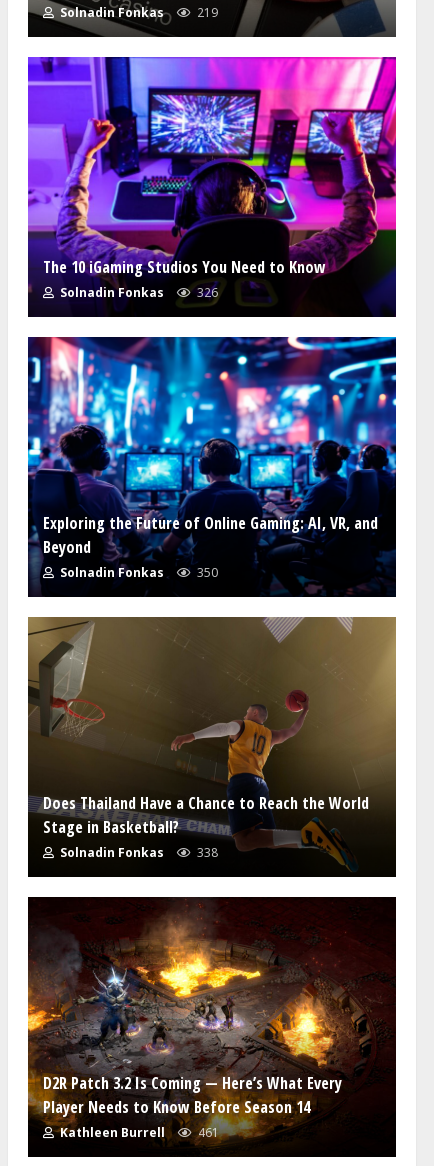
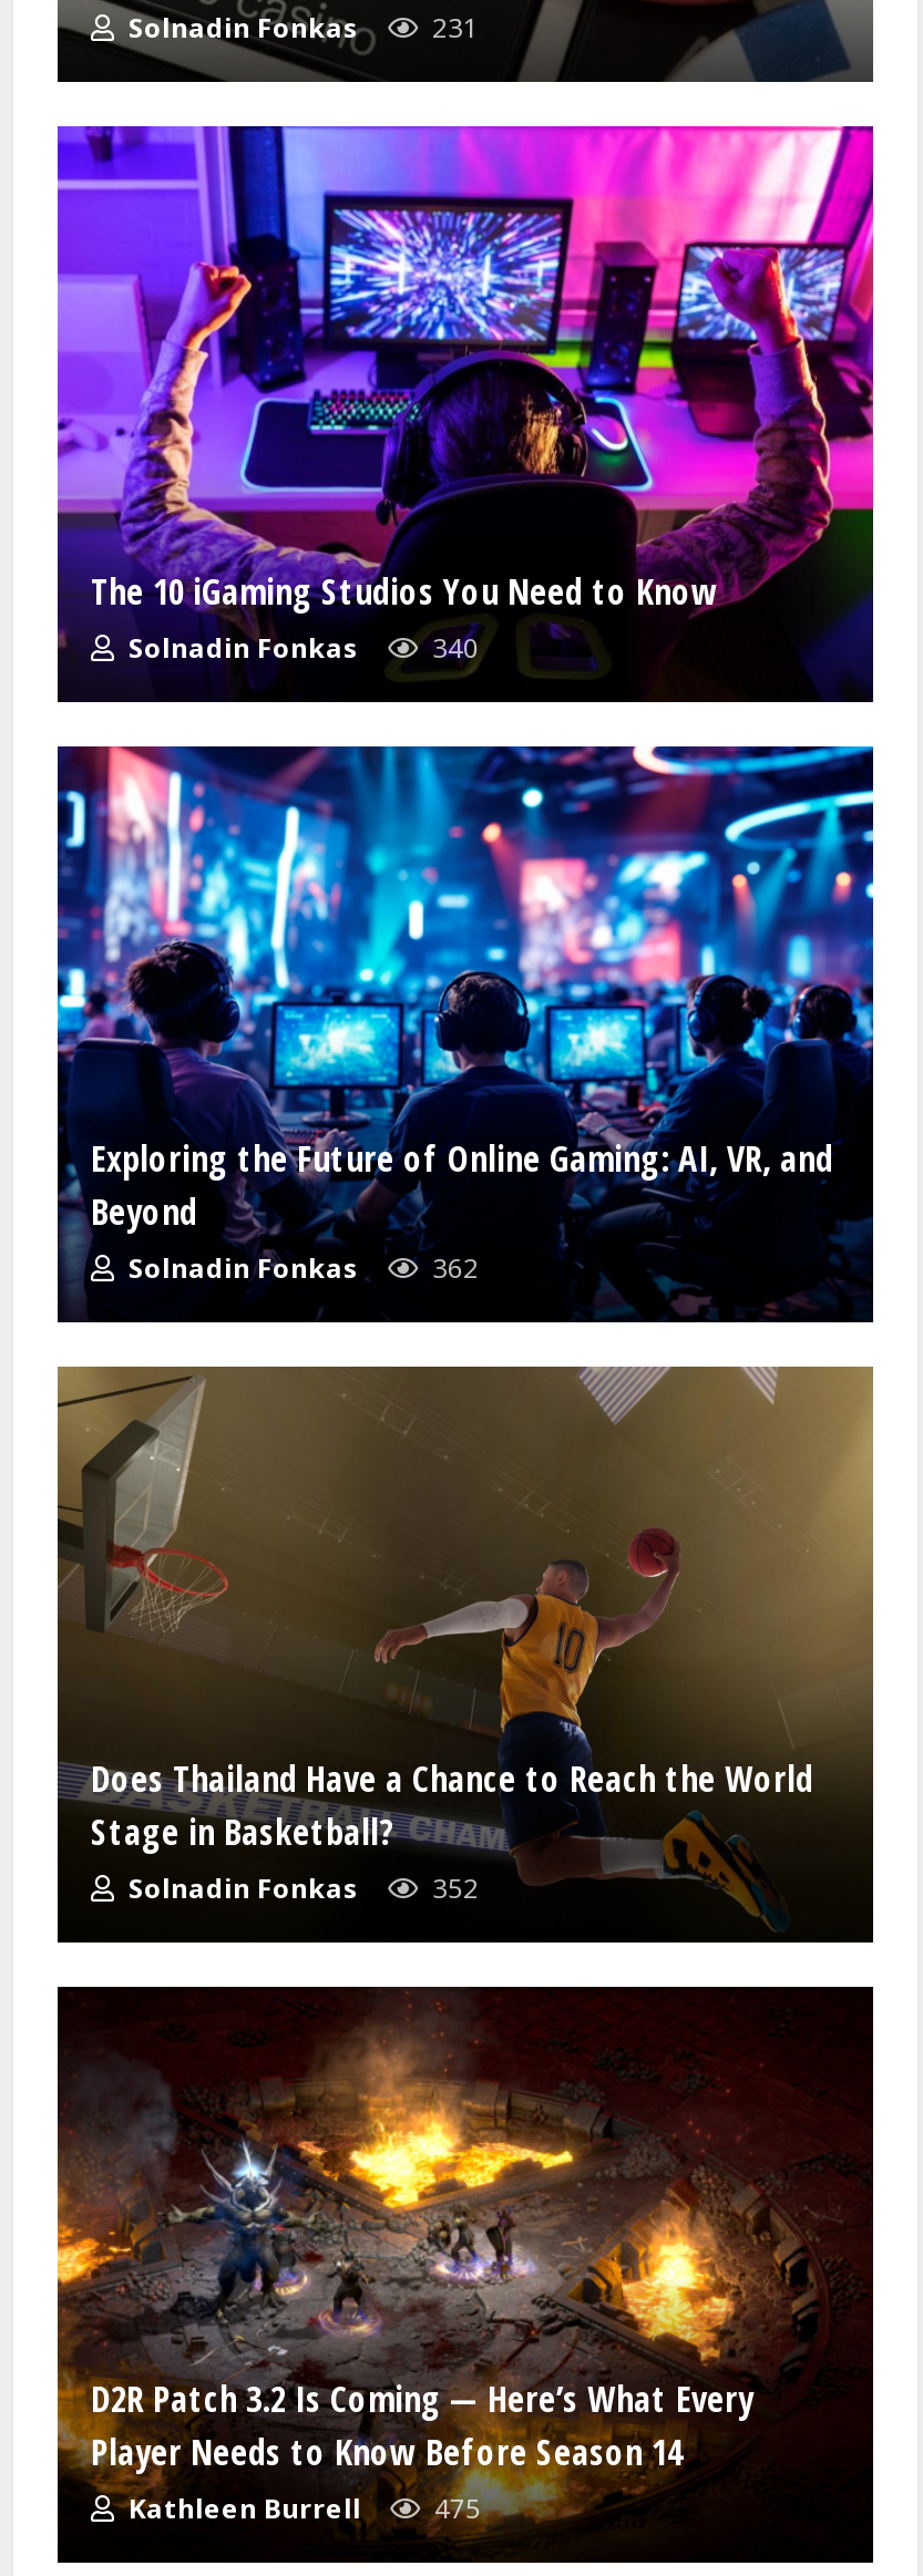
[57,4,218,21] Solnadin Fonkas 219 -> [122,8,479,46] Solnadin Fonkas 231
[57,284,218,301] Solnadin Fonkas 326 -> [122,628,479,666] Solnadin Fonkas 340
[57,564,218,581] Solnadin Fonkas 350 -> [122,1249,479,1286] Solnadin Fonkas 362
[57,844,218,861] Solnadin Fonkas 338 -> [122,1869,479,1906] Solnadin Fonkas 352
[57,1124,219,1141] Kathleen Burrell 461 -> [122,2489,481,2527] Kathleen Burrell 475

